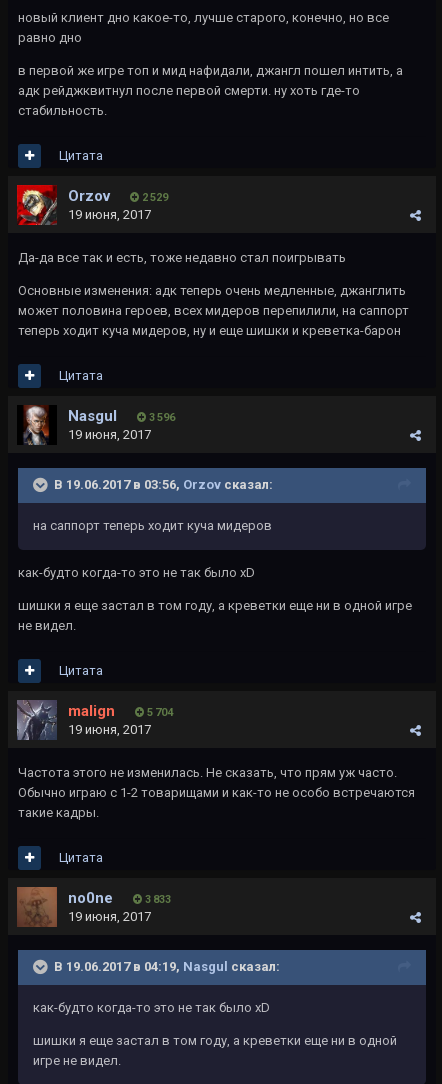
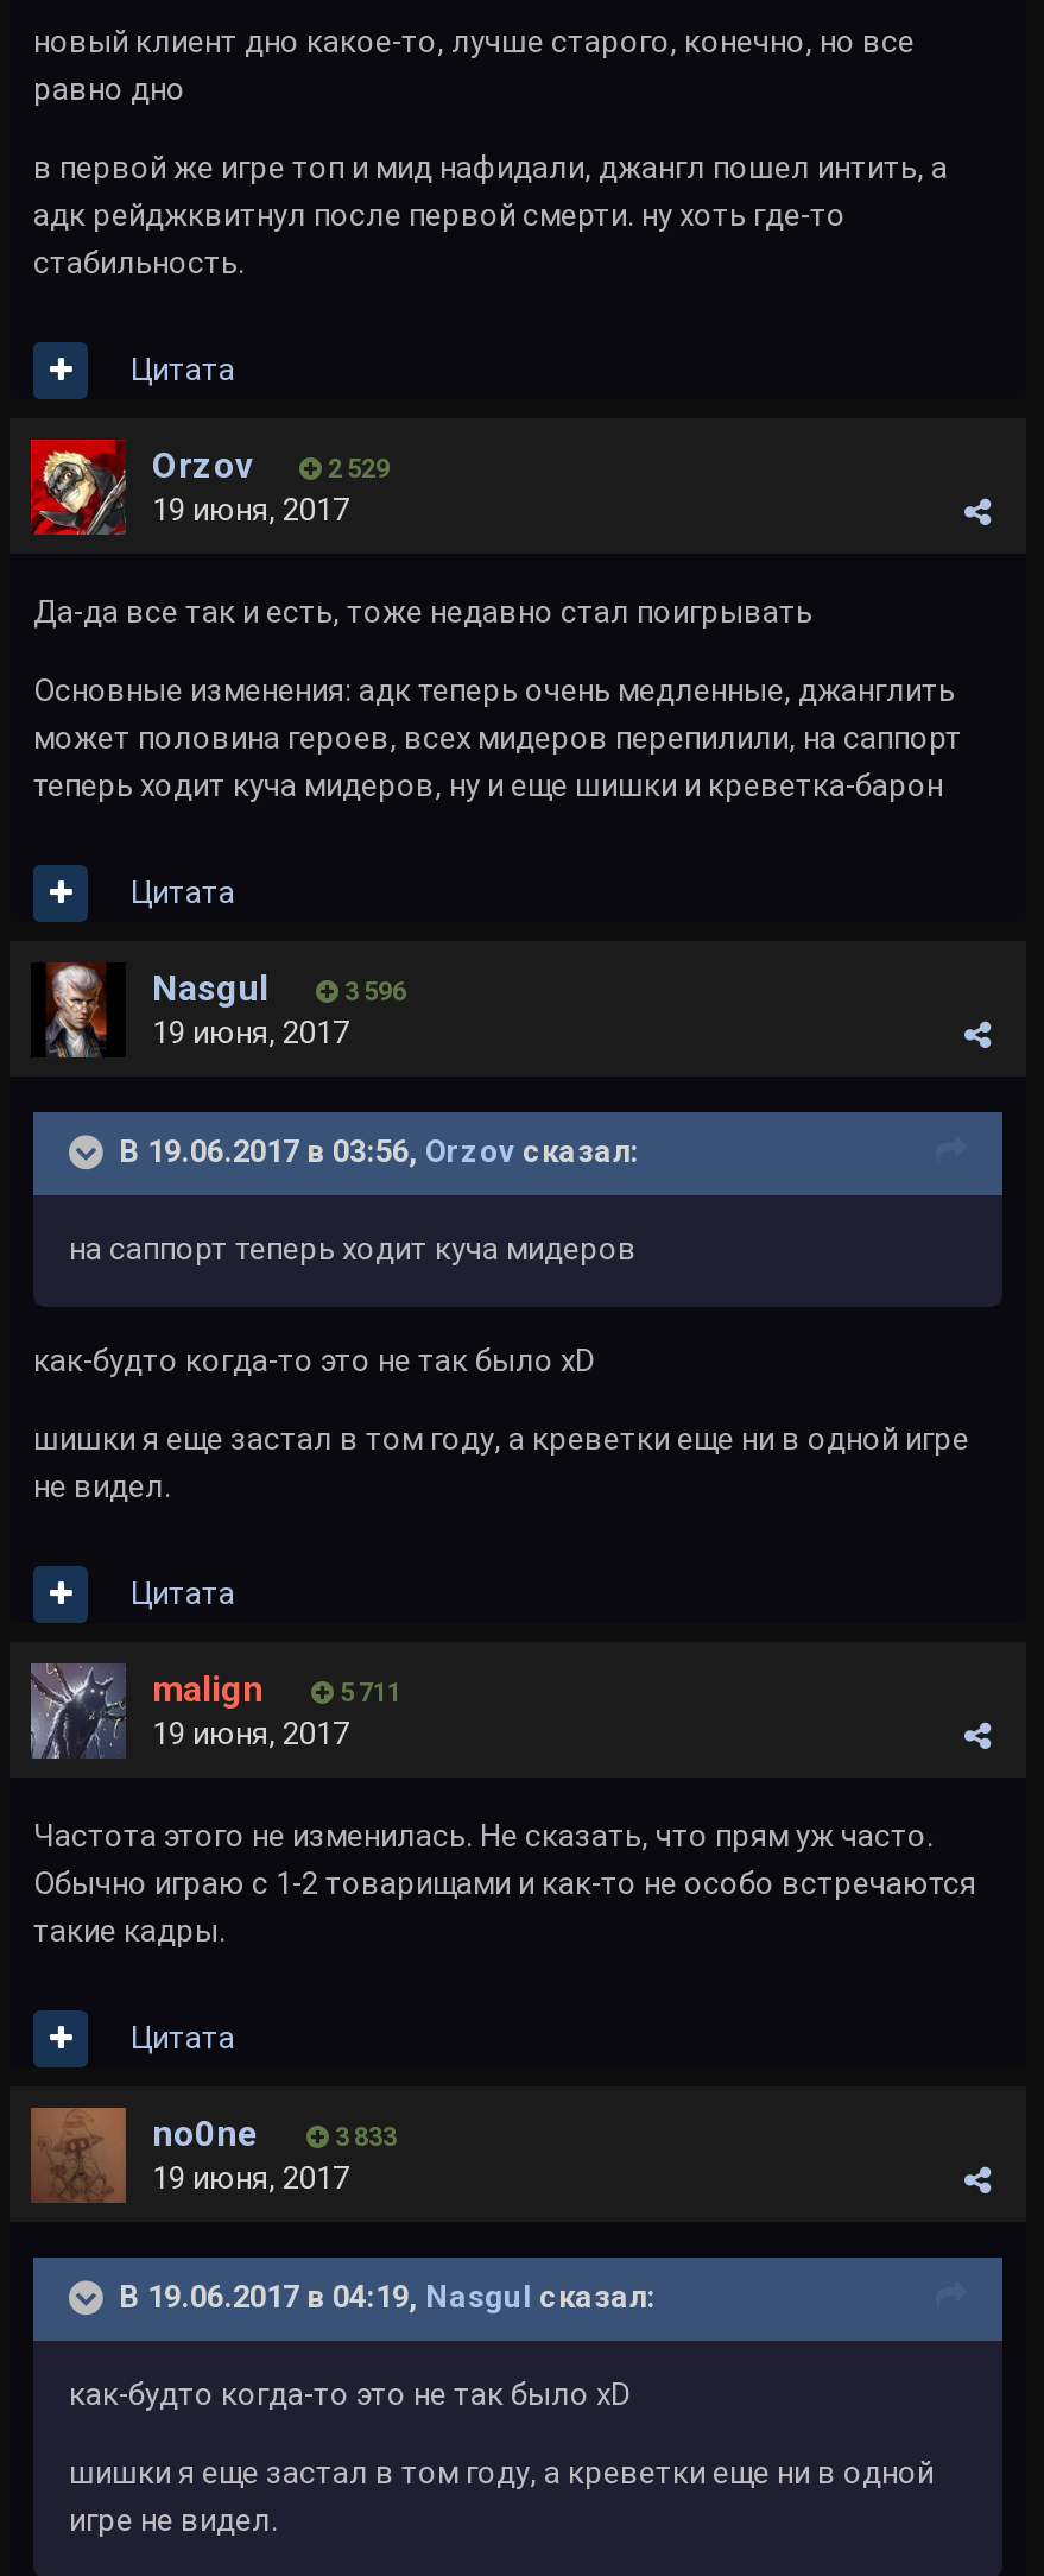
[144,706,173,719] 5 704 -> [333,1678,401,1709] 5 711

